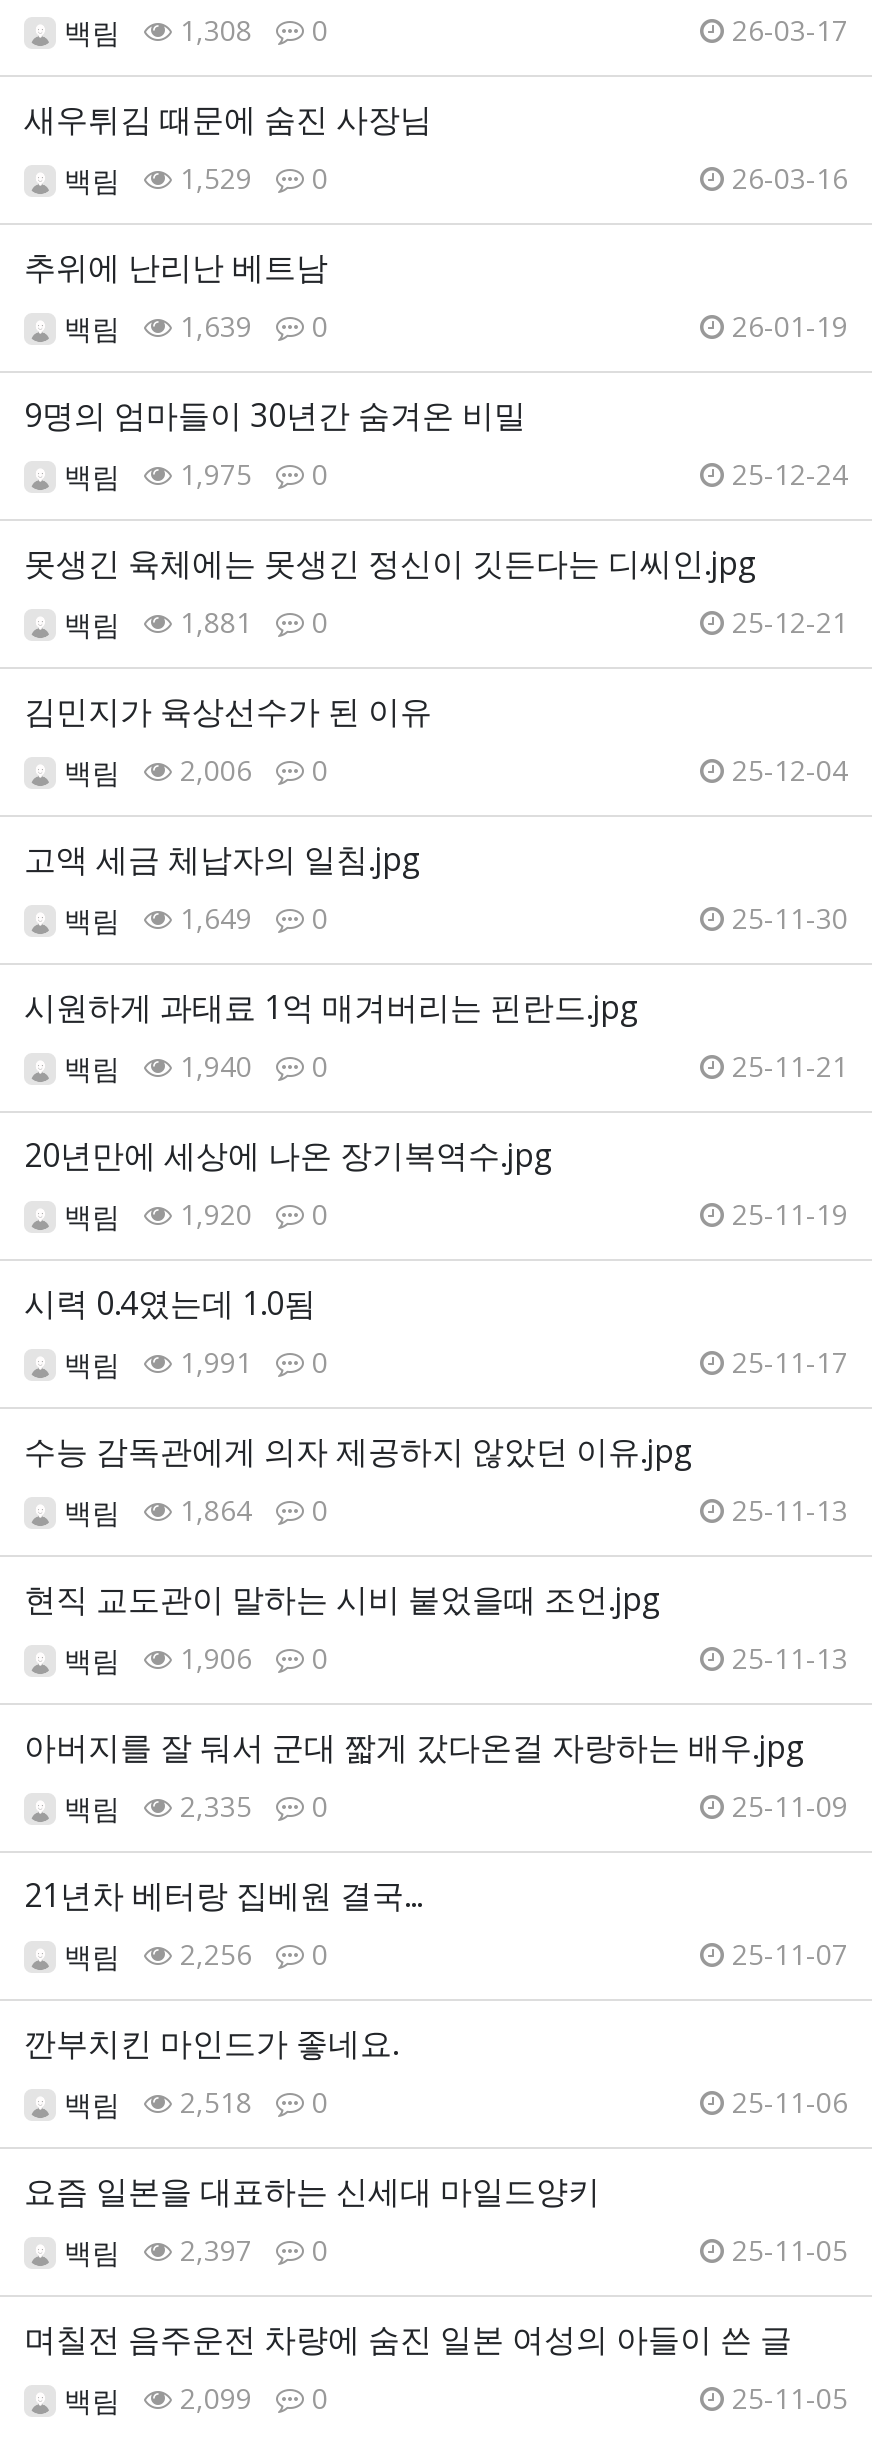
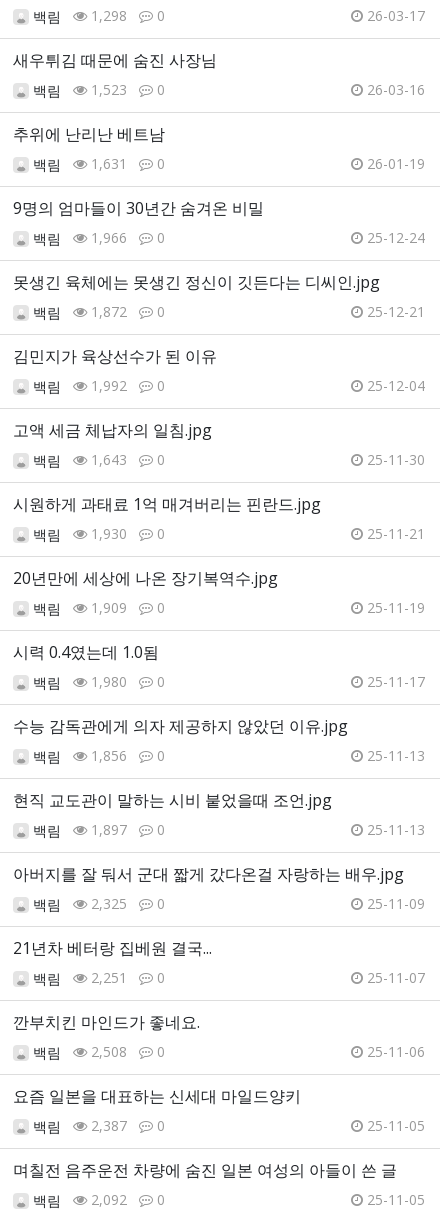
[64,11,328,51] 백림 1,308 0 -> [33,6,165,26] 백림 1,298 0
[64,159,328,199] 백림 1,529 0 -> [33,80,165,100] 백림 1,523 0
[64,307,328,347] 백림 1,639 0 -> [33,154,165,174] 백림 1,631 0
[64,455,328,495] 백림 1,975 0 -> [33,228,165,248] 백림 1,966 0
[64,603,328,643] 백림 1,881 0 -> [33,302,165,322] 백림 1,872 0
[64,751,328,791] 백림 2,006 0 -> [33,376,165,396] 백림 1,992 0
[64,899,328,939] 백림 1,649 0 -> [33,450,165,470] 백림 1,643 0
[64,1047,328,1087] 백림 1,940 0 -> [33,524,165,544] 백림 1,930 0
[64,1195,328,1235] 백림 1,920 0 -> [33,598,165,618] 백림 1,909 0
[64,1343,328,1383] 백림 1,991 0 -> [33,672,165,692] 백림 1,980 0
[64,1491,328,1531] 백림 1,864 0 -> [33,746,165,766] 백림 1,856 0
[64,1639,328,1679] 백림 1,906 0 -> [33,820,165,840] 백림 1,897 0
[64,1787,328,1827] 백림 2,335 0 -> [33,894,165,914] 백림 2,325 0
[64,1935,328,1975] 백림 2,256 0 -> [33,968,165,988] 백림 2,251 0
[64,2083,328,2123] 백림 2,518 0 -> [33,1042,165,1062] 백림 2,508 0
[64,2231,328,2271] 백림 2,397 0 -> [33,1116,165,1136] 백림 2,387 0
[64,2379,328,2419] 백림 2,099 0 -> [33,1190,165,1210] 백림 2,092 0

